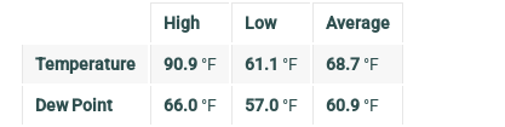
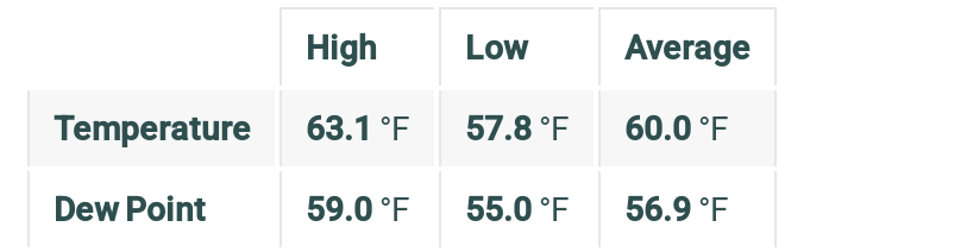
[163,55,217,74] 90.9 °F -> [306,110,410,148] 63.1 °F
[245,55,298,74] 61.1 °F -> [465,110,570,148] 57.8 °F
[326,55,379,74] 68.7 °F -> [624,110,729,148] 60.0 °F
[163,96,217,115] 66.0 °F -> [306,190,410,228] 59.0 °F
[245,96,298,115] 57.0 °F -> [465,190,570,228] 55.0 °F
[326,96,379,115] 60.9 °F -> [624,190,729,228] 56.9 °F

